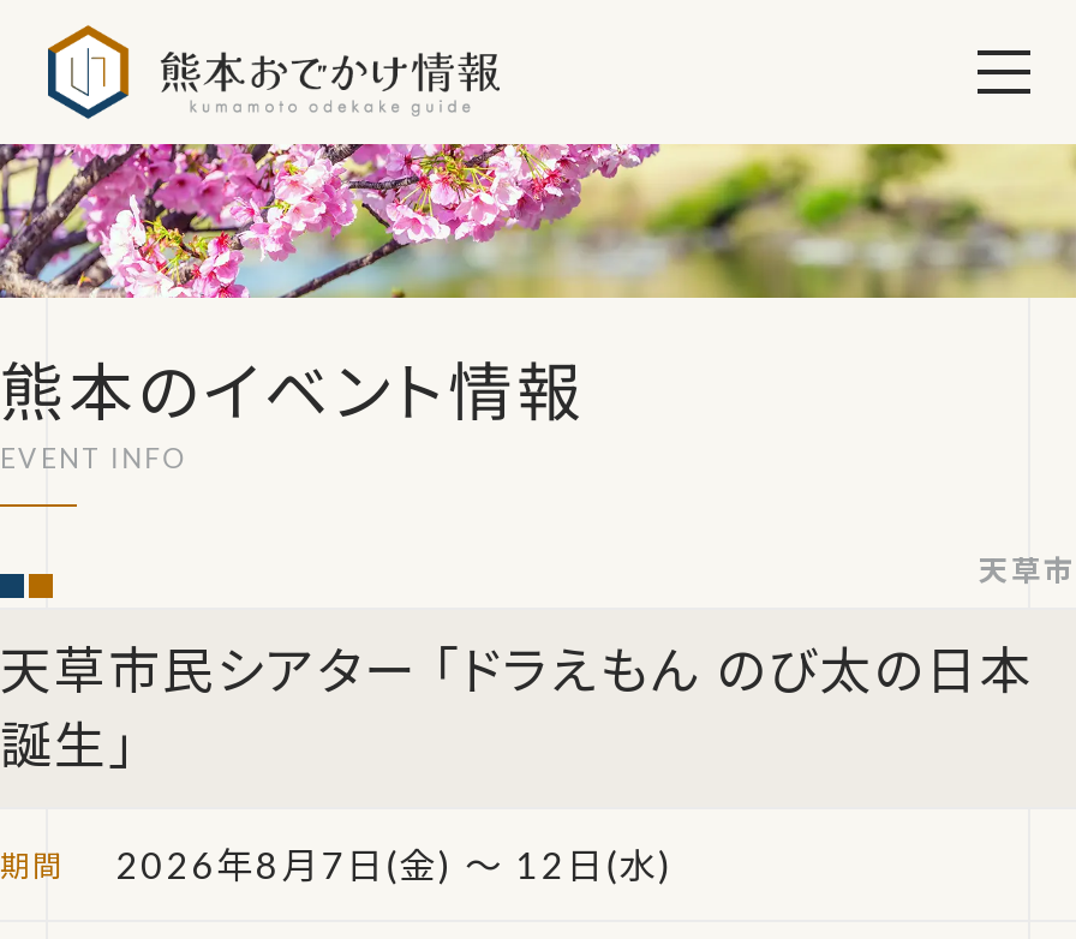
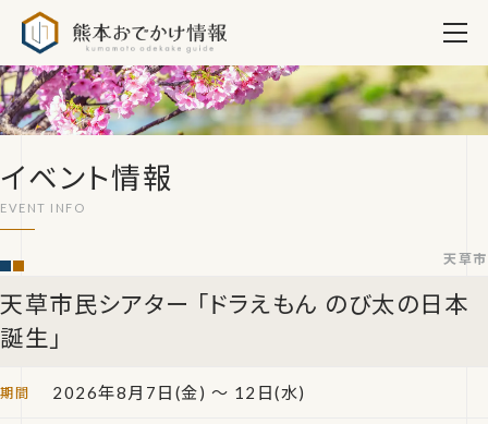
[0,353,585,430] 熊本のイベント情報 -> [0,160,173,195] イベント情報

